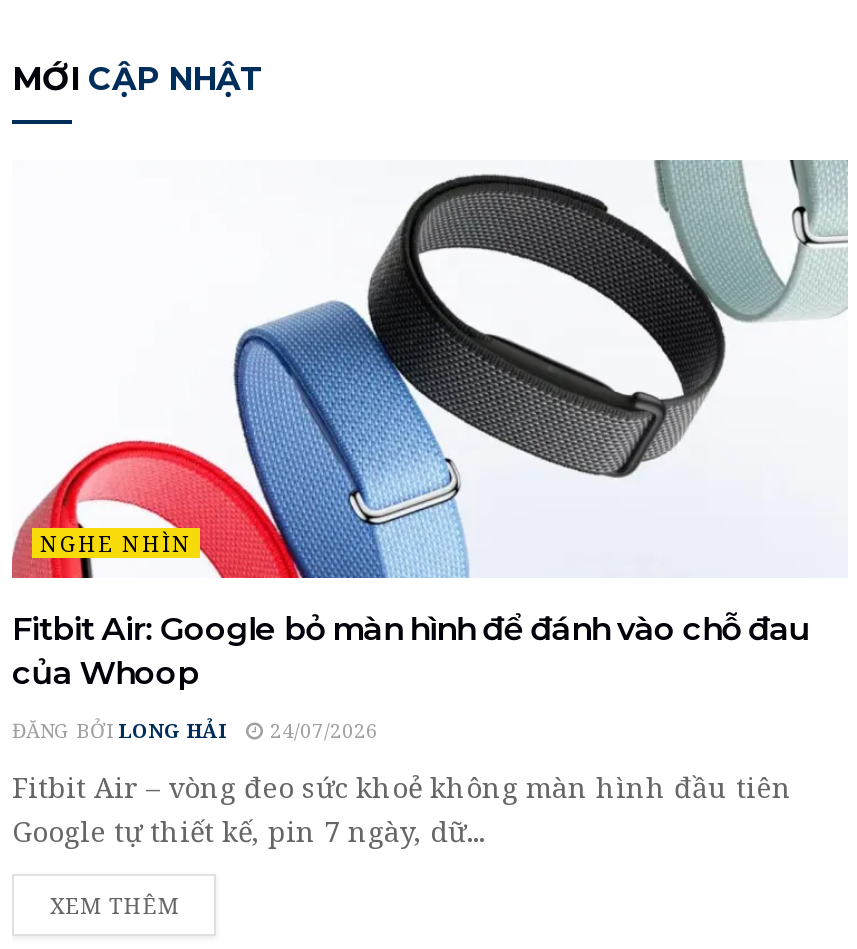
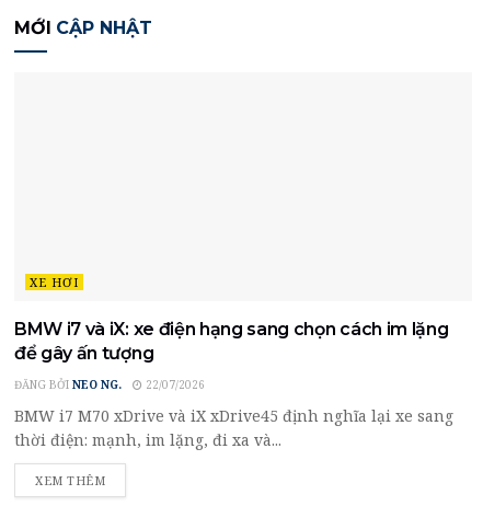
[10,158,848,580] [image] -> none
[40,528,192,558] NGHE NHÌN -> [30,274,79,290] XE HƠI
[12,610,808,692] Fitbit Air: Google bỏ màn hình để đánh vào chỗ đau | của Whoop -> [14,319,448,364] BMW i7 và iX: xe điện hạng sang chọn cách im lặng | để gây ấn tượng
[12,716,378,744] ĐĂNG BỞI LONG HẢI | 24/07/2026 -> [14,377,205,392] ĐĂNG BỞI NEO NG. | 22/07/2026
[12,768,792,850] Fitbit Air – vòng đeo sức khoẻ không màn hình đầu tiên | Google tự thiết kế, pin 7 ngày, dữ... -> [14,405,453,450] BMW i7 M70 xDrive và iX xDrive45 định nghĩa lại xe sang | thời điện: mạnh, im lặng, đi xa và...

